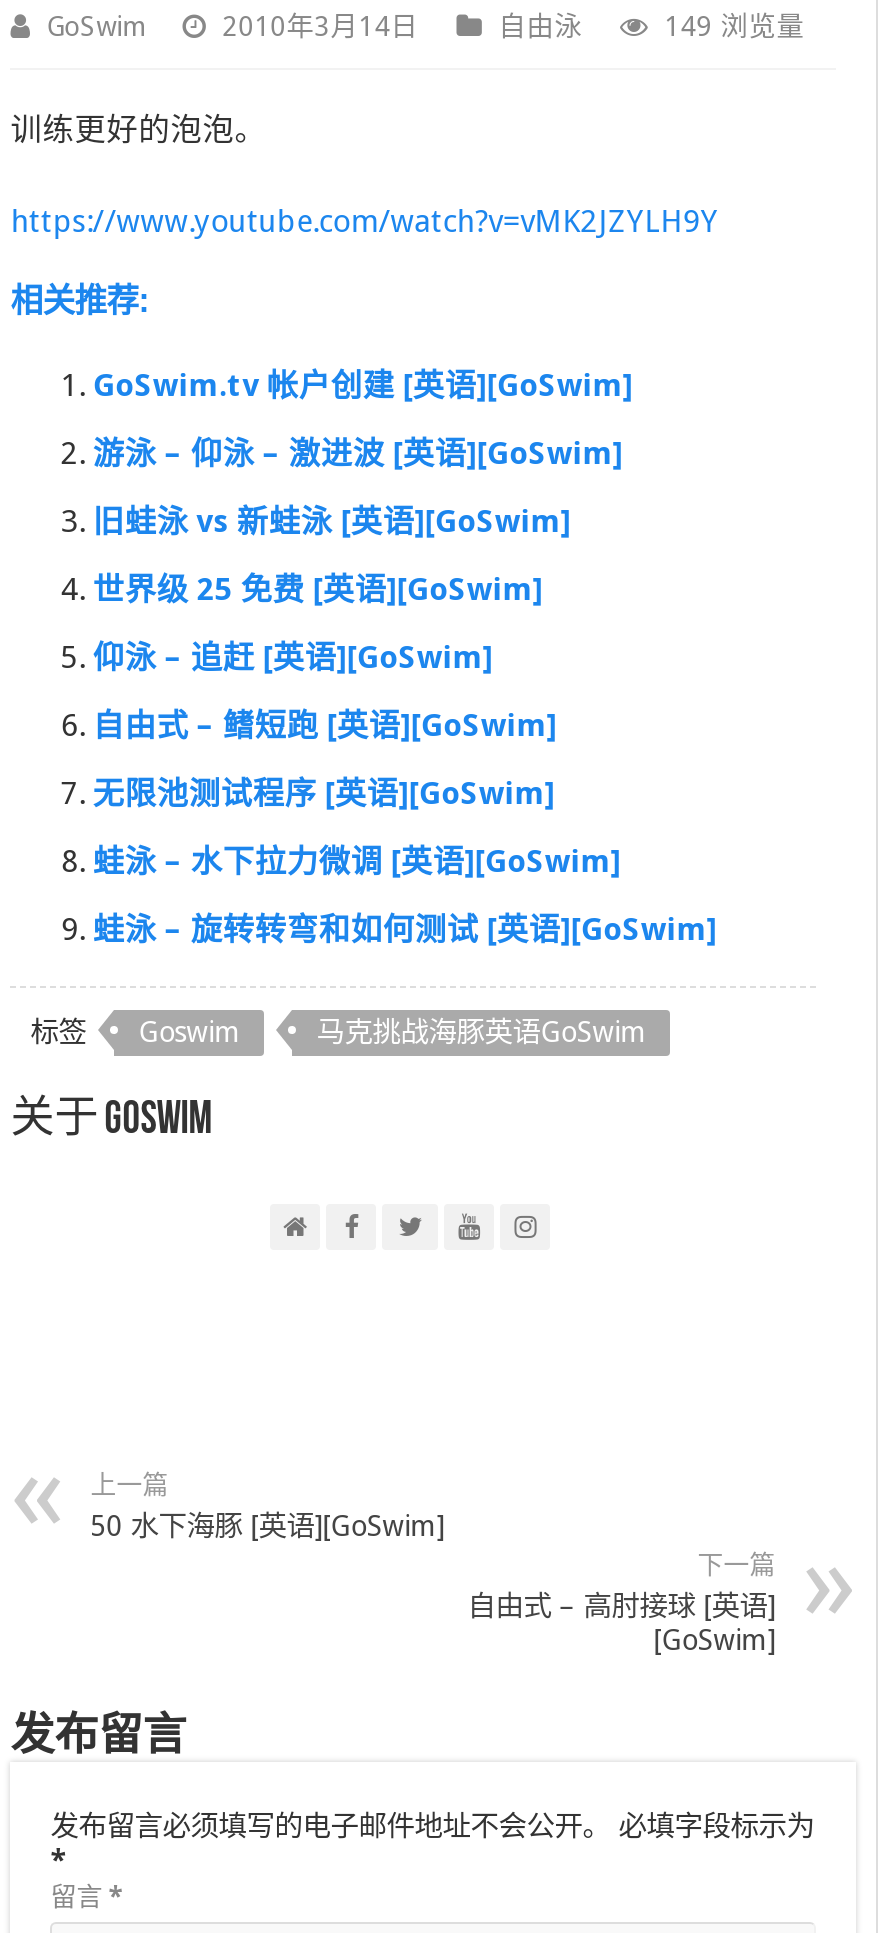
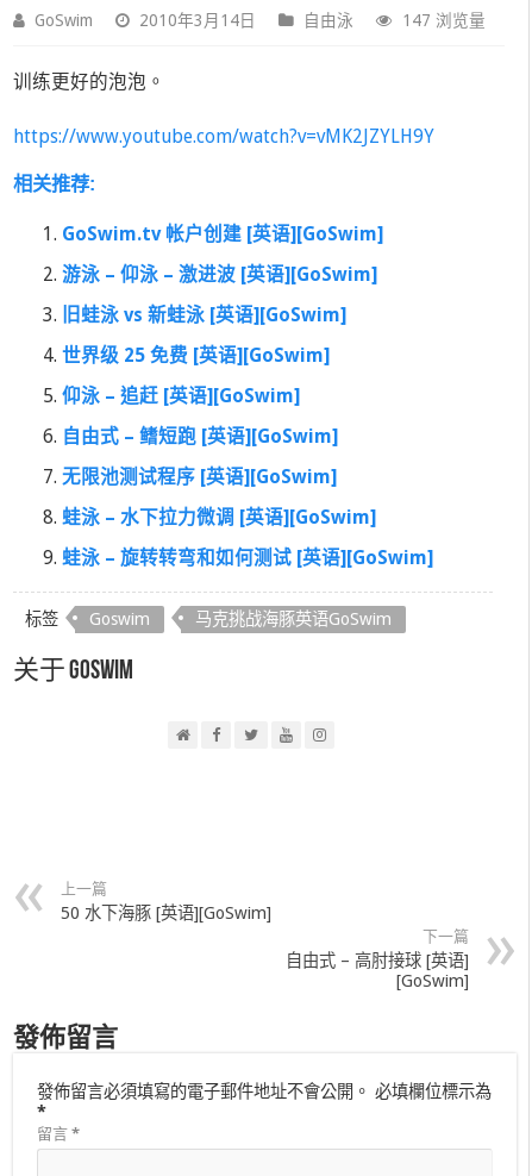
[664,10,804,42] 149 浏览量 -> [403,11,486,30] 147 浏览量
[10,1710,186,1760] 发布留言 -> [13,1023,118,1052] 發佈留言
[50,1810,814,1842] 发布留言必须填写的电子邮件地址不会公开。 必填字段标示为 -> [37,1082,492,1101] 發佈留言必須填寫的電子郵件地址不會公開。 必填欄位標示為

